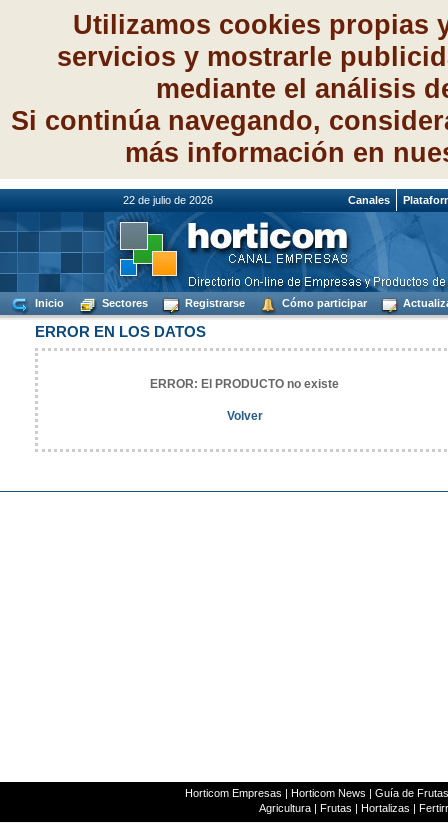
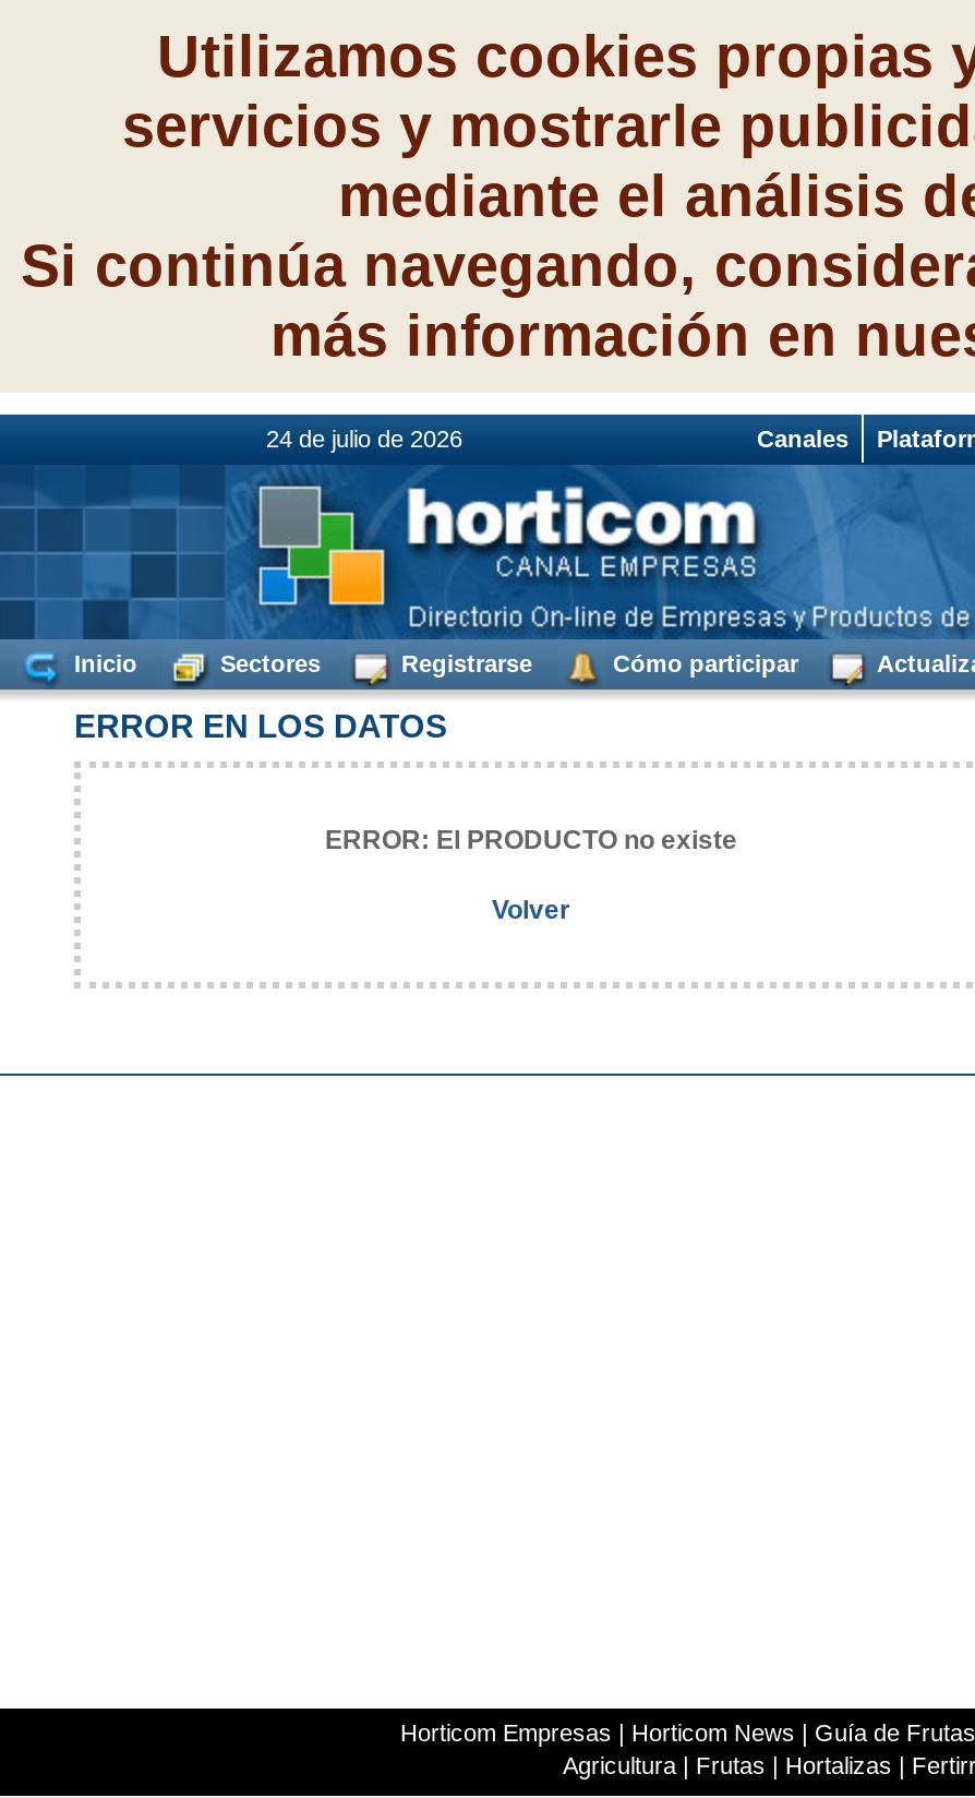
[123,194,390,206] 22 de julio de 2026 Canales -> [266,425,848,452] 24 de julio de 2026 Canales

